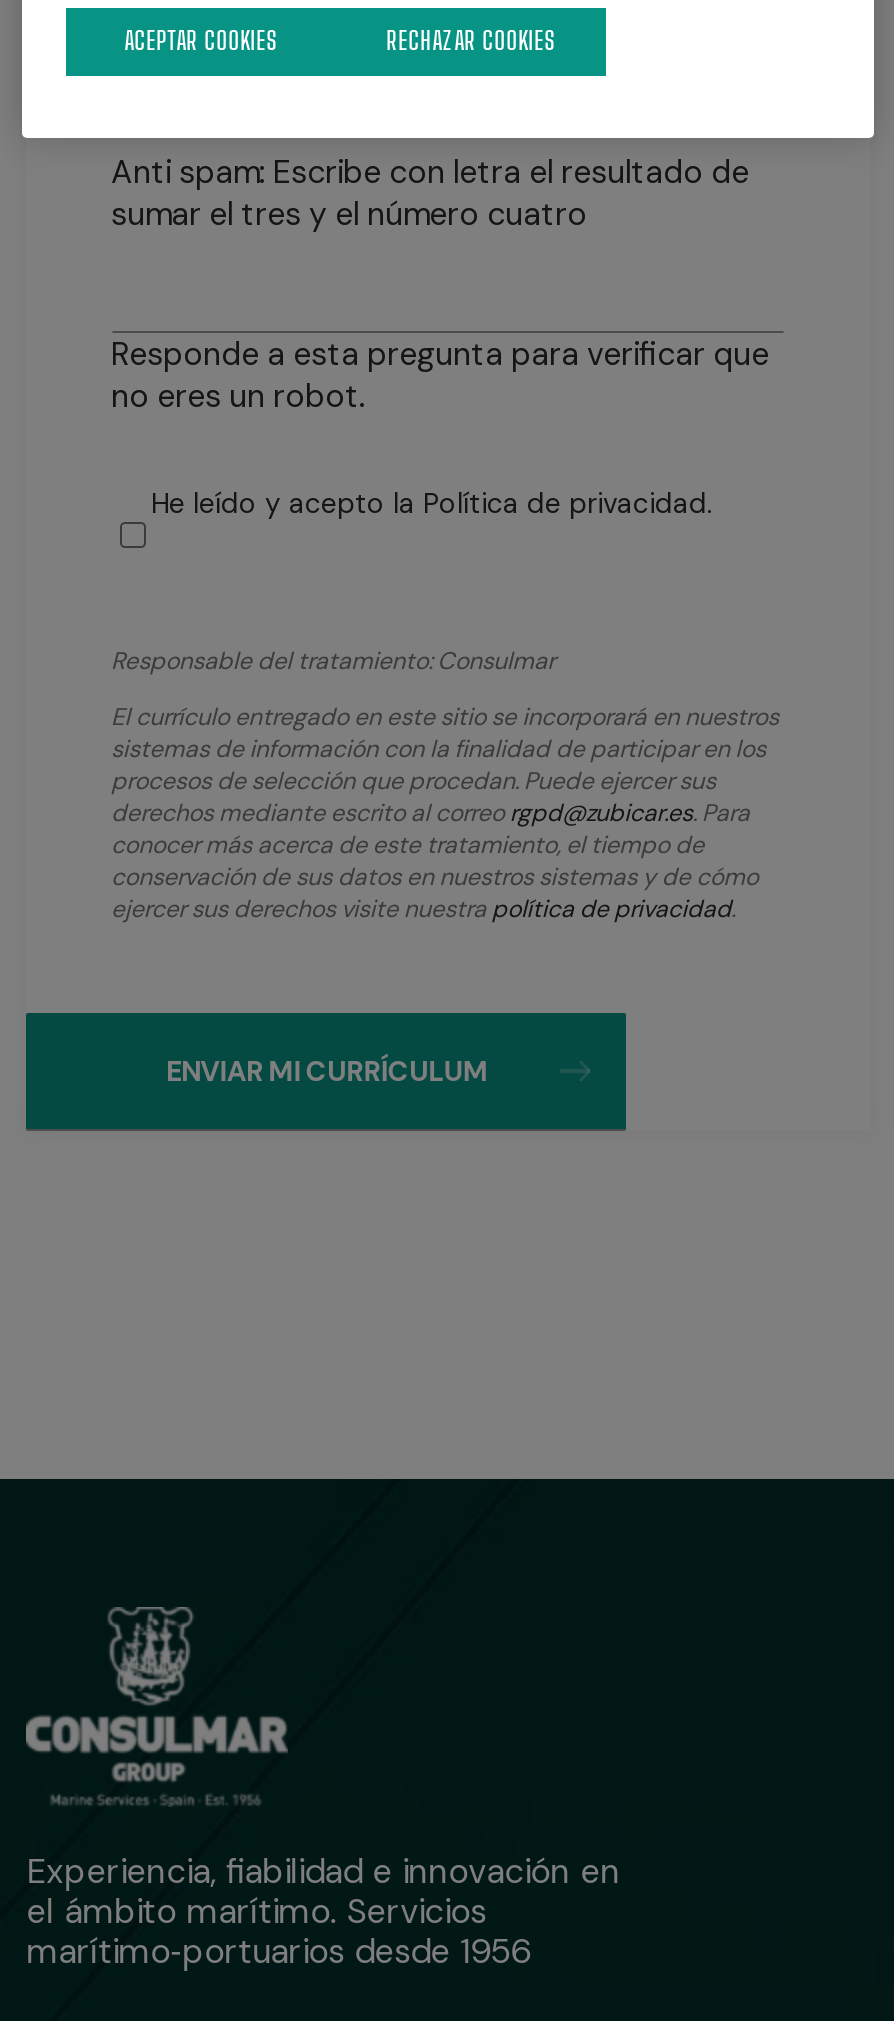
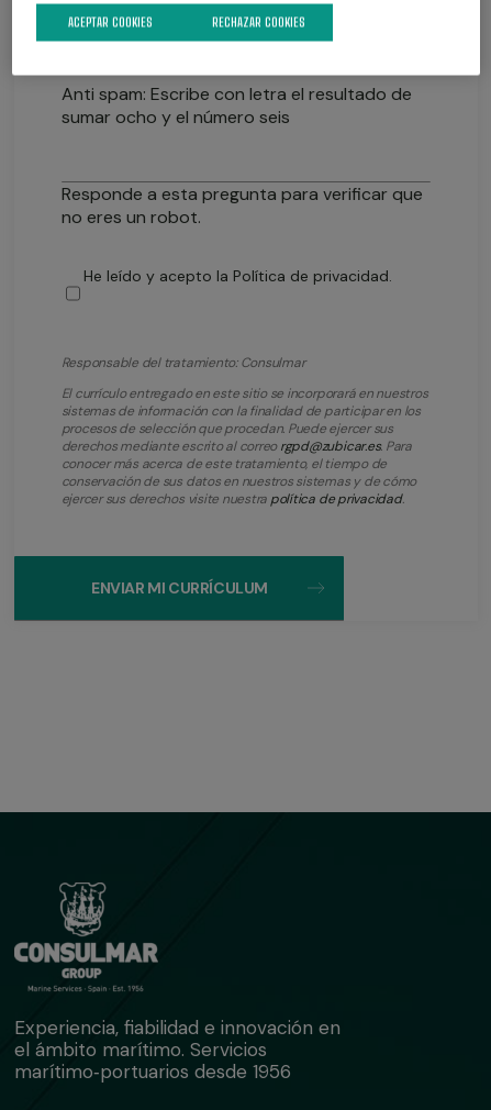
[111,194,587,236] sumar el tres y el número cuatro -> [61,106,289,129] sumar ocho y el número seis

